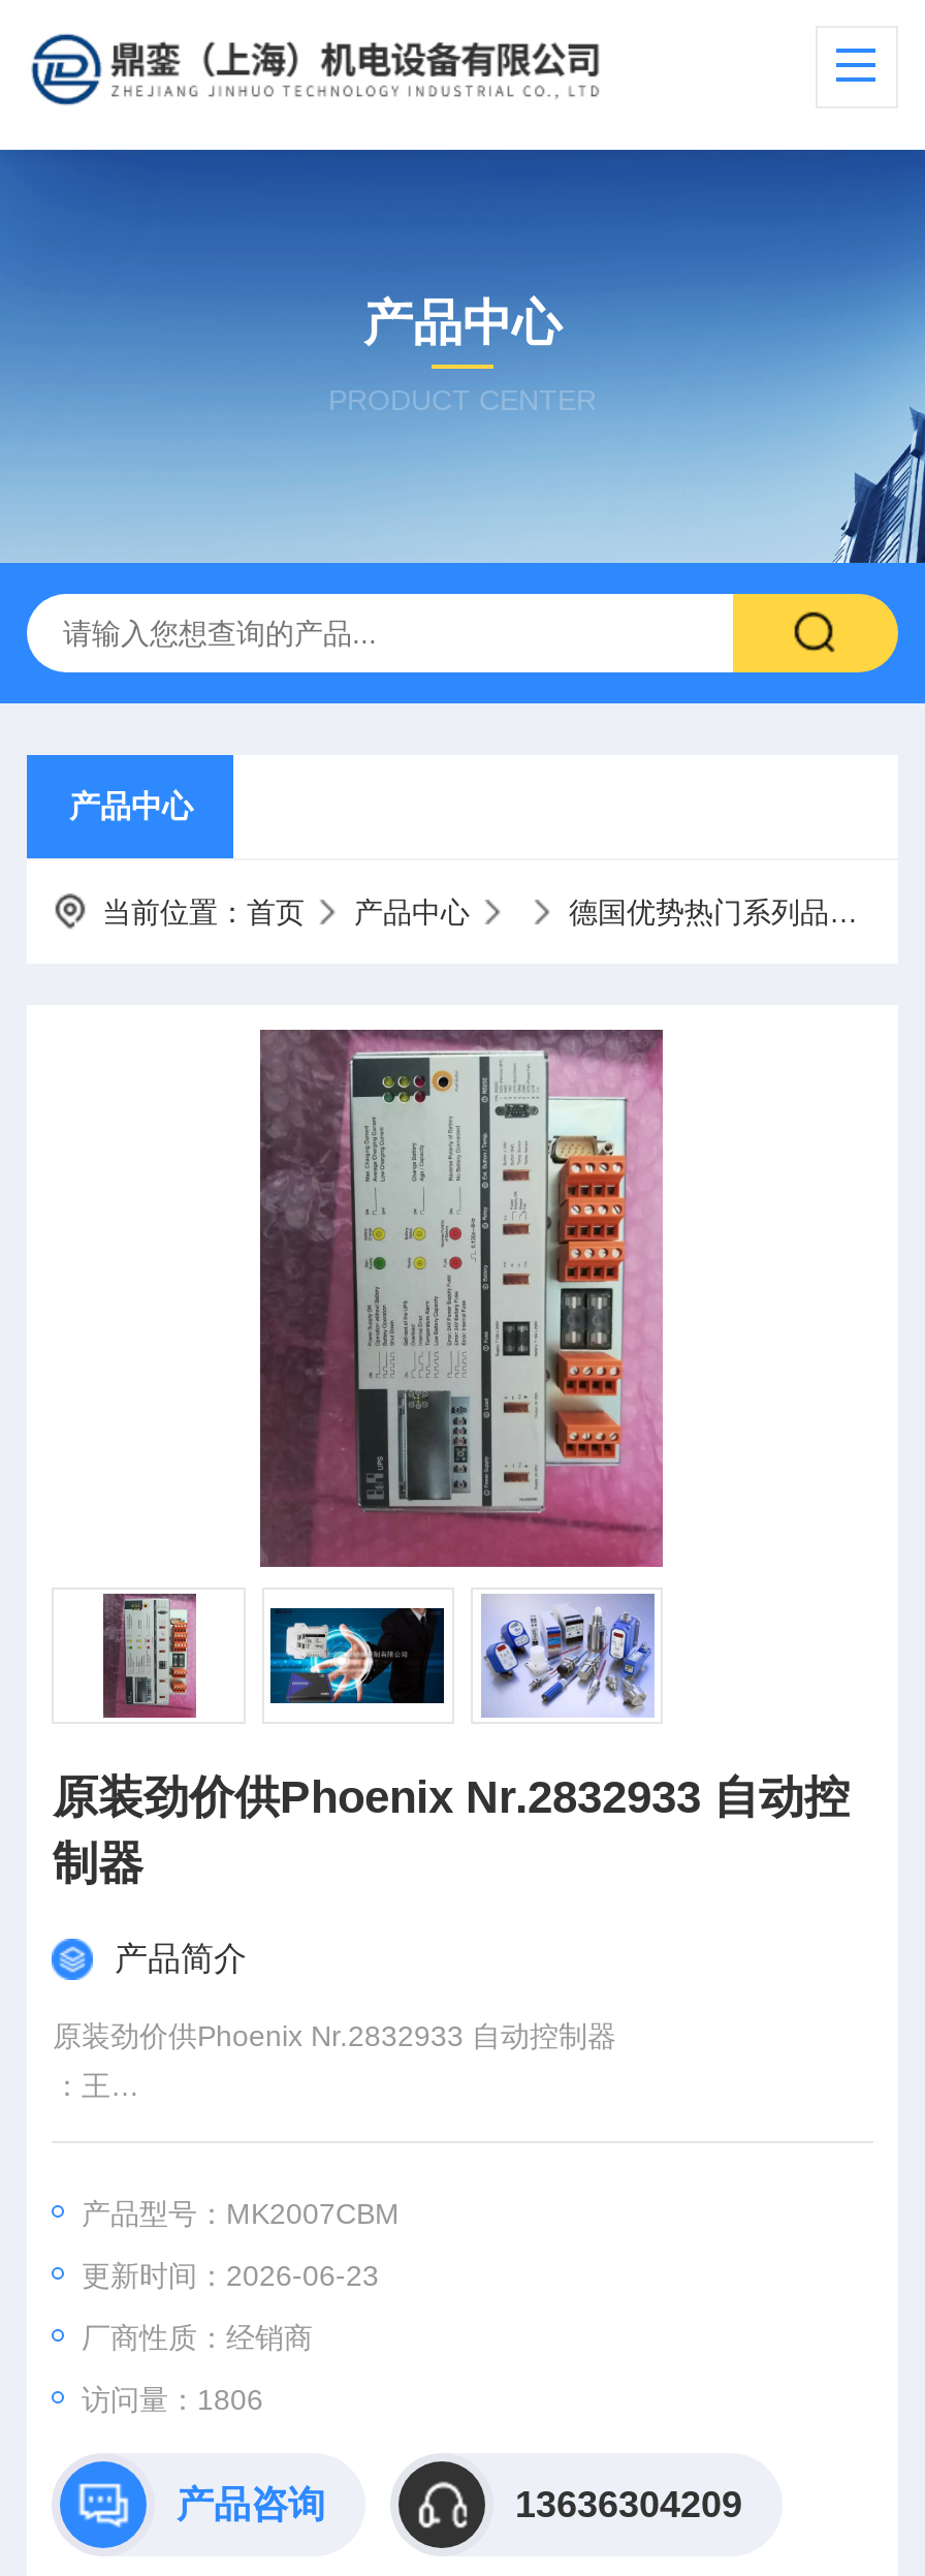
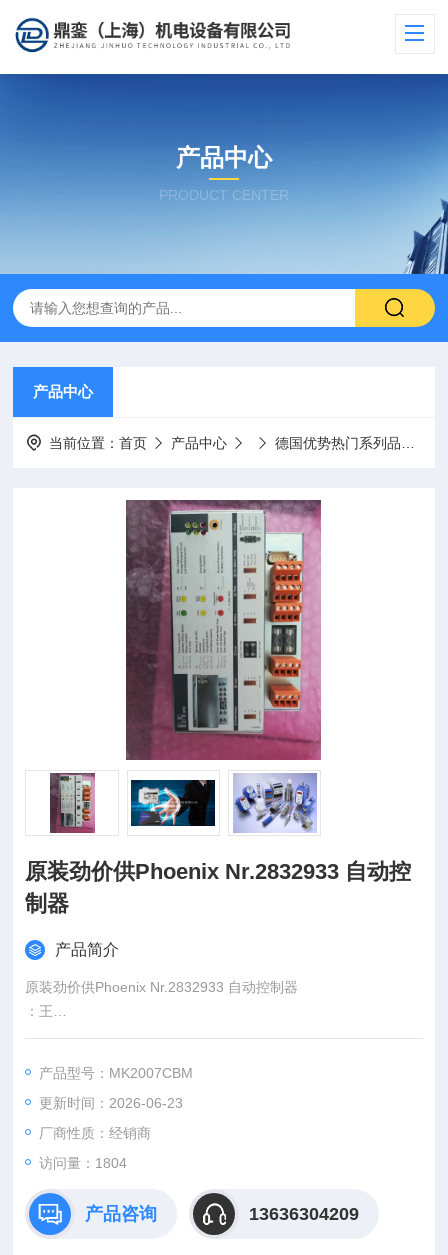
[81,2383,263,2416] 访问量：1806 -> [39,1155,127,1171] 访问量：1804

